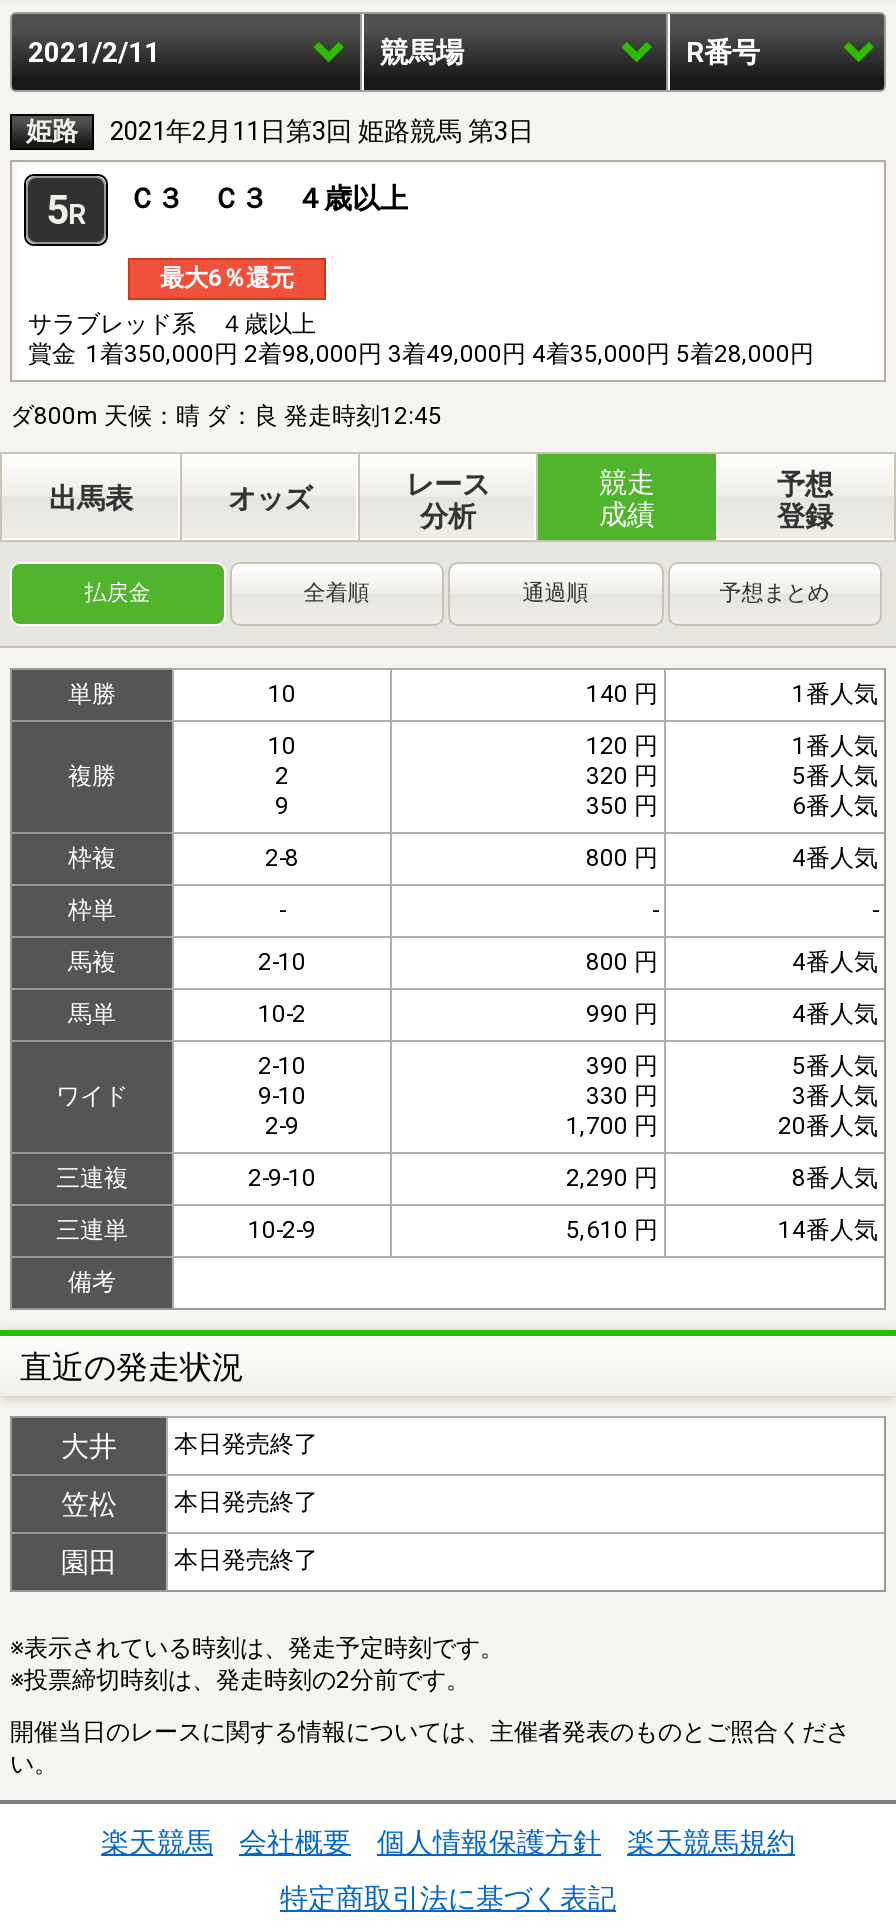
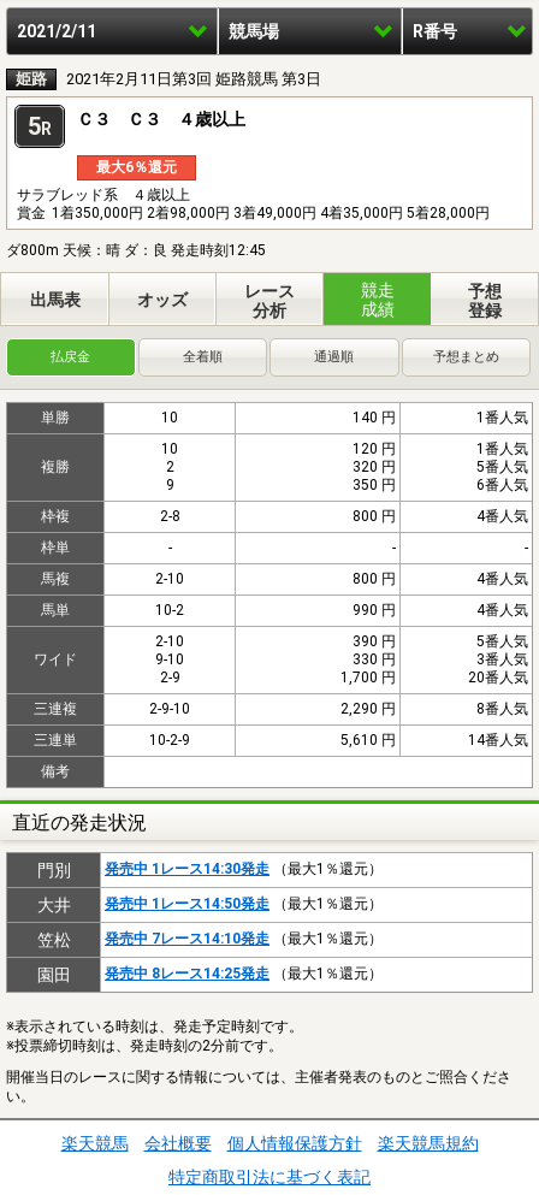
none -> [37,860,383,879] 門別 | 発売中 1レース14:30発走（最大1％還元）
[174,1430,318,1458] 本日発売終了 -> [105,895,383,912] 発売中 1レース14:50発走（最大1％還元）
[174,1488,318,1516] 本日発売終了 -> [105,930,383,947] 発売中 7レース14:10発走（最大1％還元）
[174,1546,318,1574] 本日発売終了 -> [105,965,383,982] 発売中 8レース14:25発走（最大1％還元）

